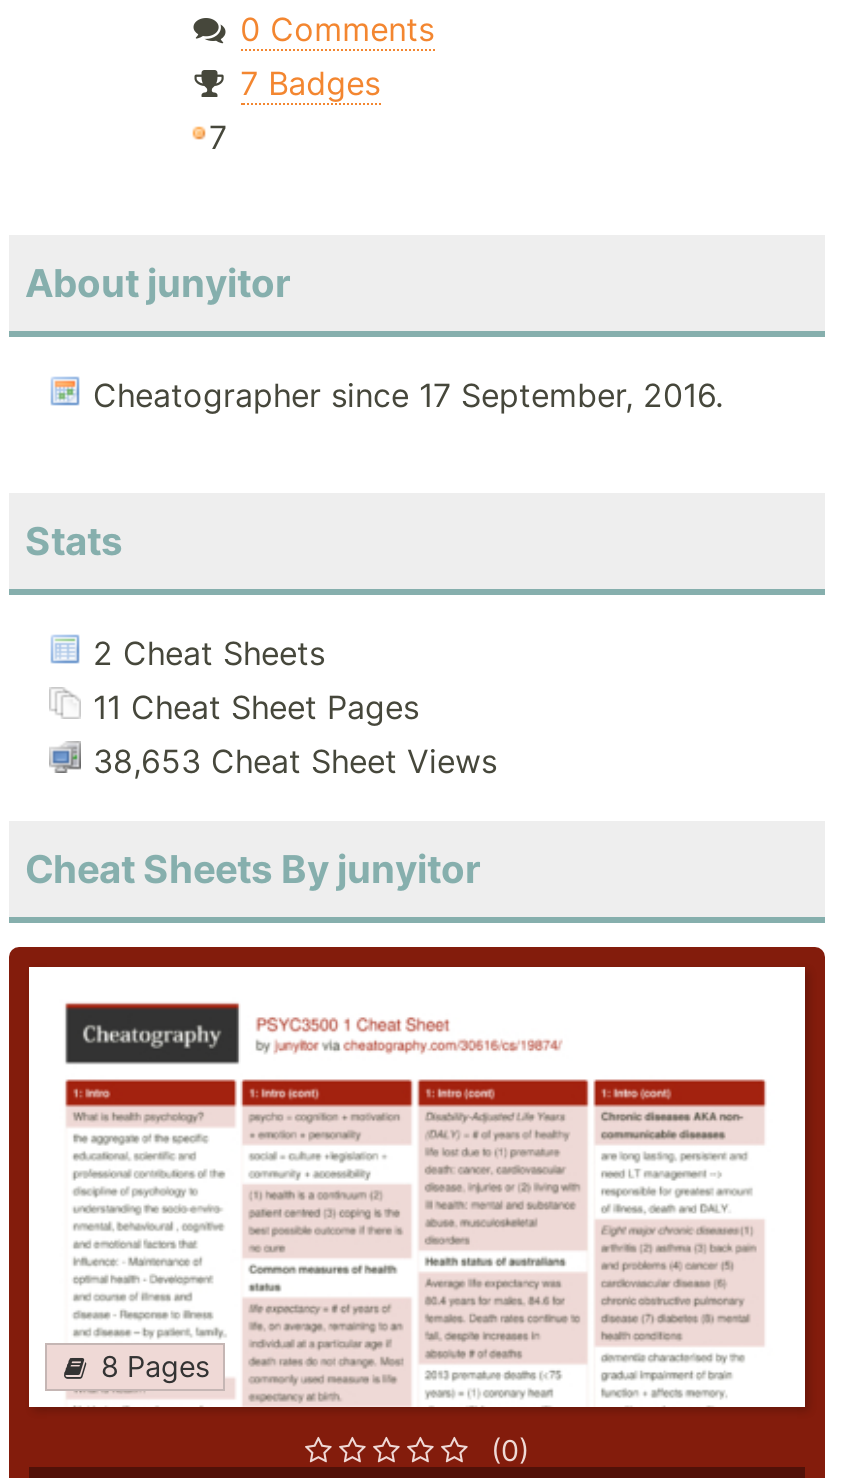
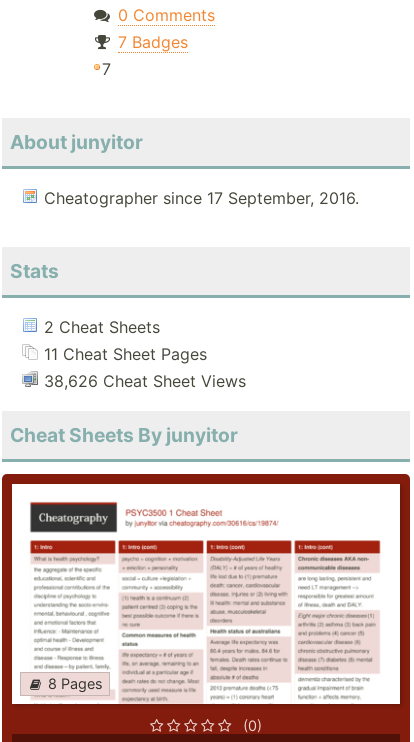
[93,741,497,781] 38,653 Cheat Sheet Views -> [44,371,246,391] 38,626 Cheat Sheet Views

